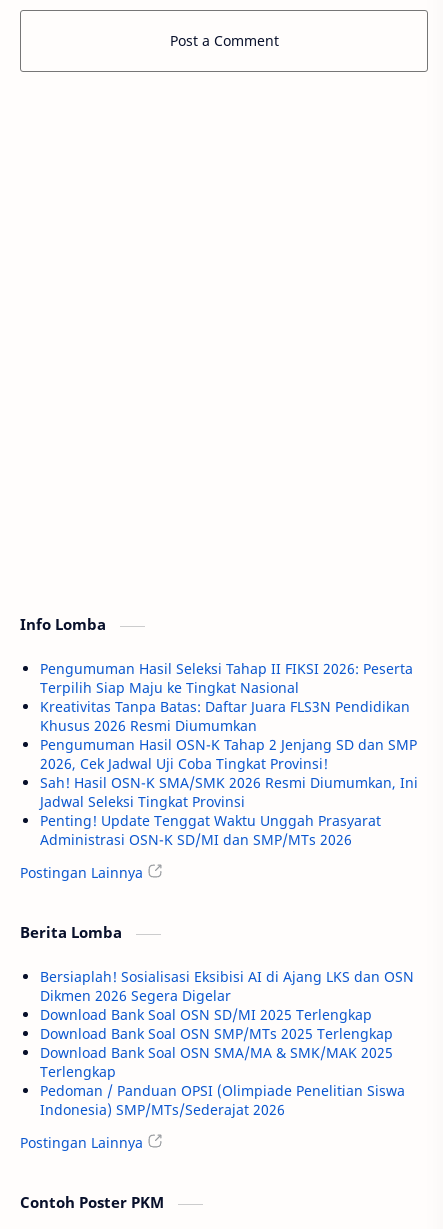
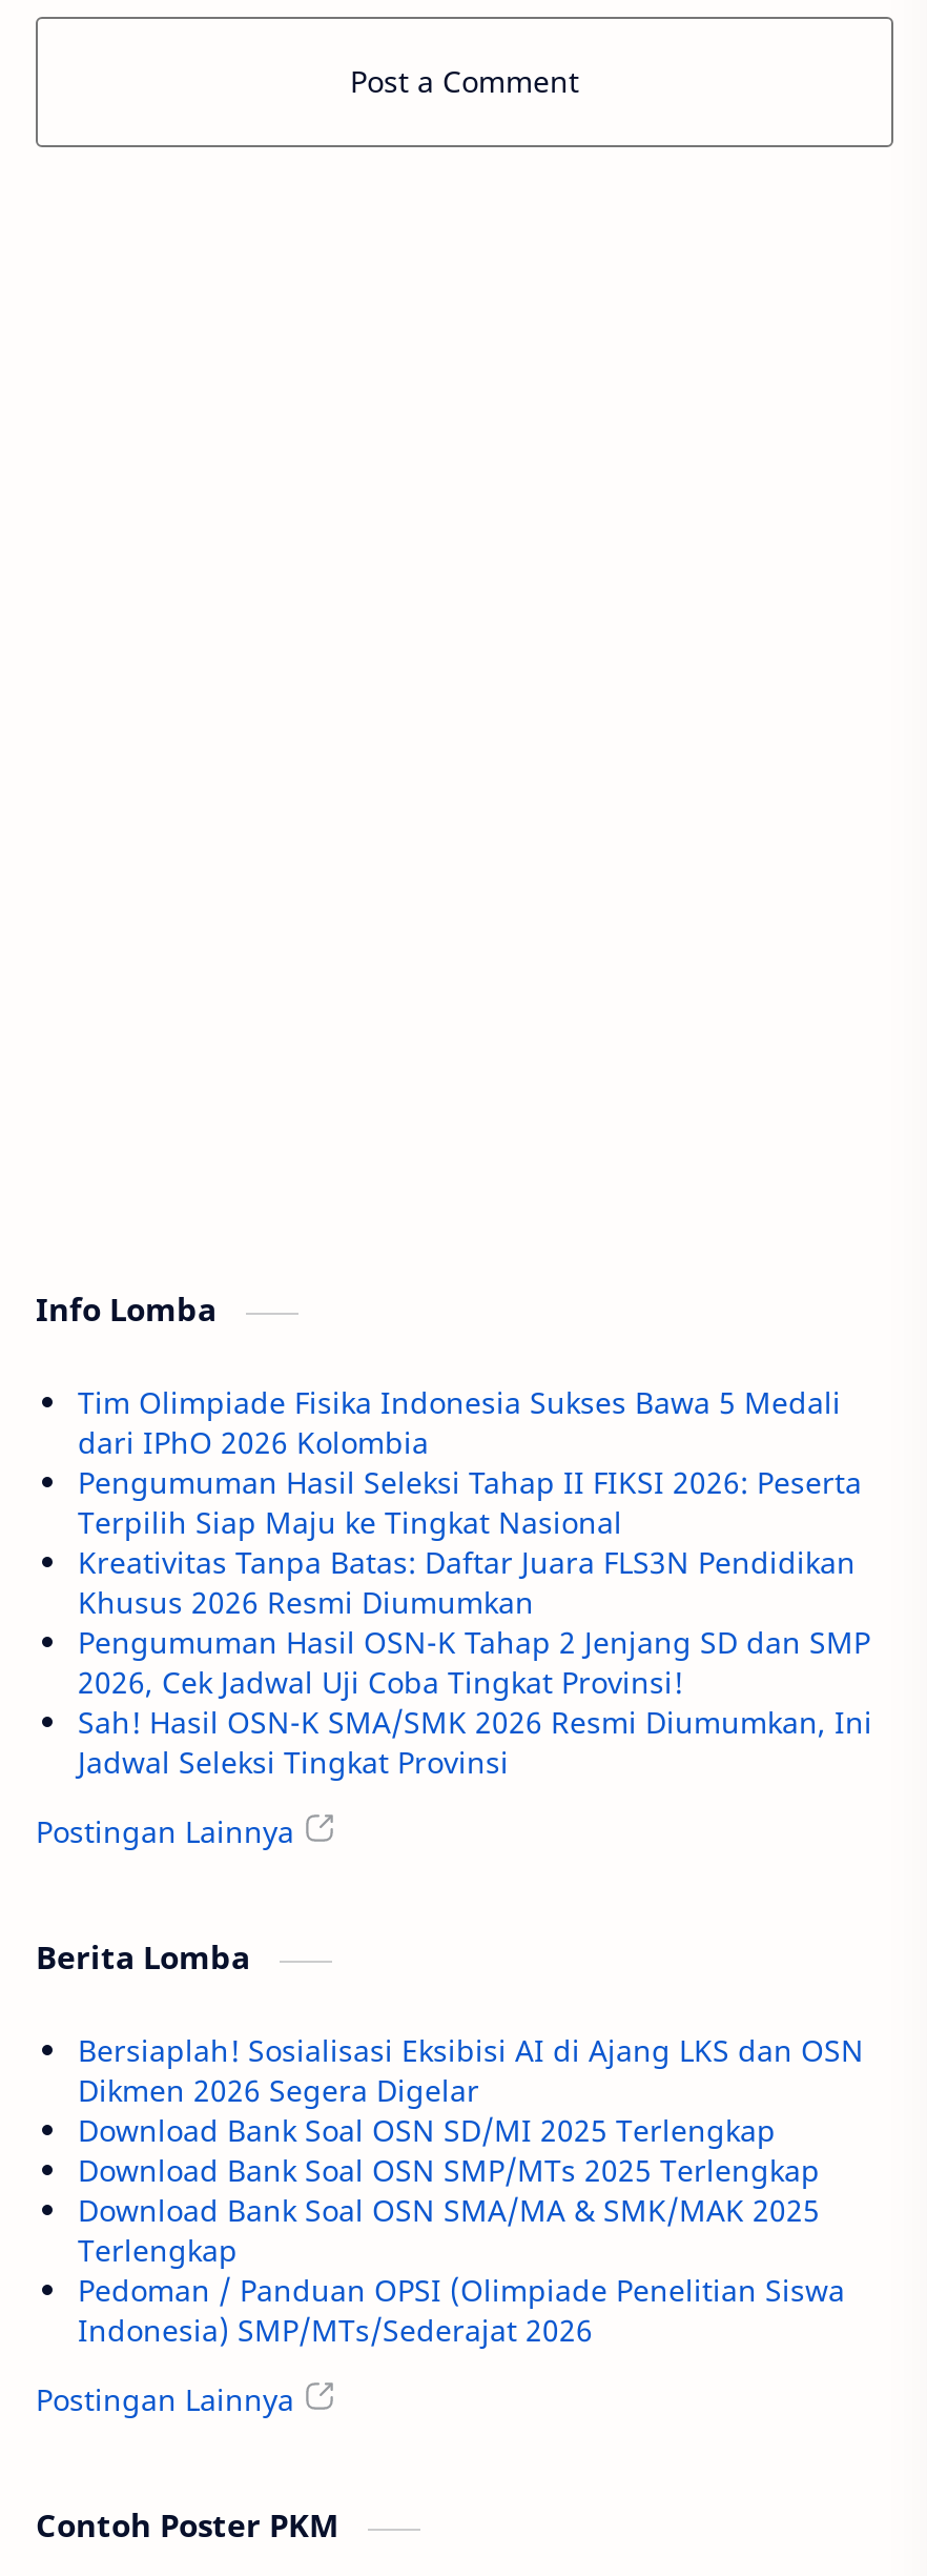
none -> [78,1383,841,1463] Tim Olimpiade Fisika Indonesia Sukses Bawa 5 Medali | dari IPhO 2026 Kolombia
moved [40,659,418,811] -> [78,1463,872,1782]: Pengumuman Hasil Seleksi Tahap II FIKSI 2026: Peserta | Terpilih Siap Maju ke Tingkat Nasional | Kreativitas Tanpa Batas: Daftar Juara FLS3N Pendidikan | Khusus 2026 Resmi Diumumkan | Pengumuman Hasil OSN-K Tahap 2 Jenjang SD dan SMP | 2026, Cek Jadwal Uji Coba Tingkat Provinsi! | Sah! Hasil OSN-K SMA/SMK 2026 Resmi Diumumkan, Ini | Jadwal Seleksi Tingkat Provinsi
[40,811,381,849] Penting! Update Tenggat Waktu Unggah Prasyarat | Administrasi OSN-K SD/MI dan SMP/MTs 2026 -> none

